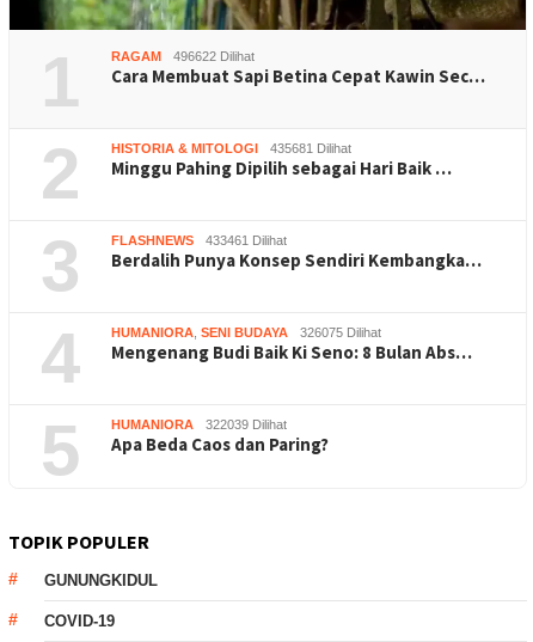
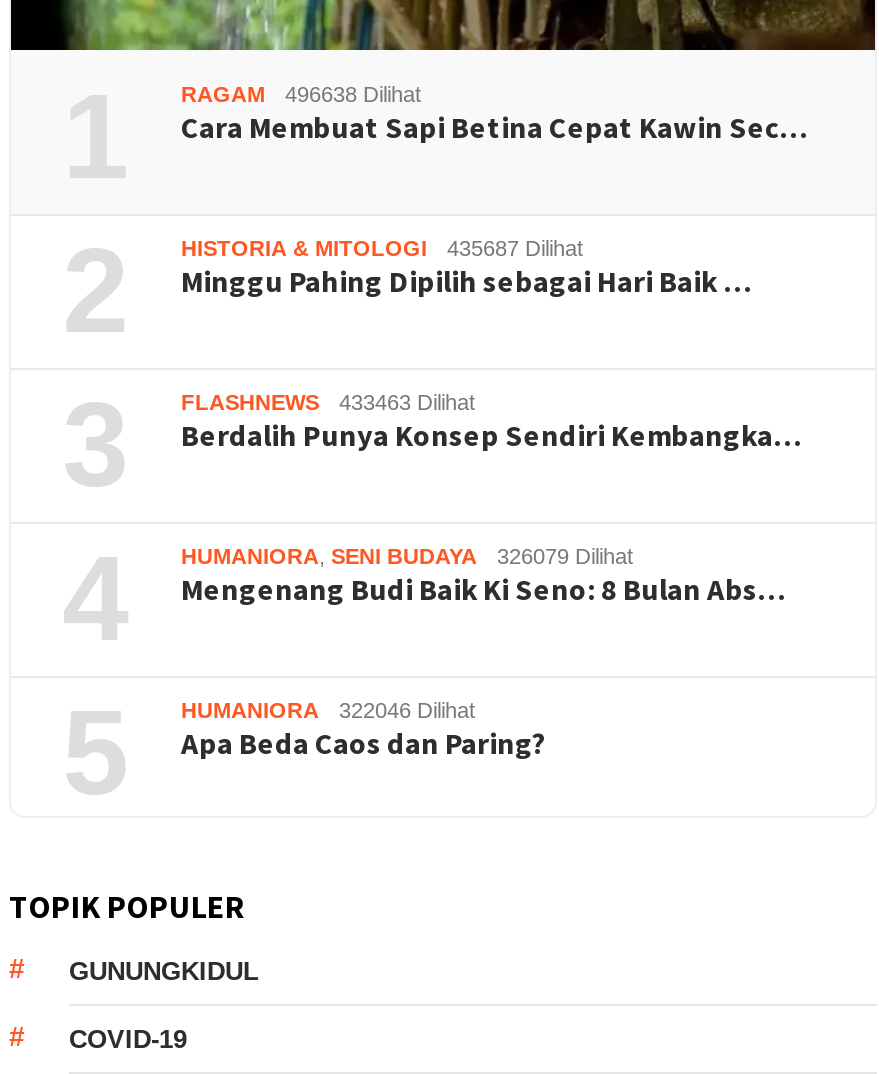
[111,49,255,63] RAGAM 496622 Dilihat -> [181,82,421,106] RAGAM 496638 Dilihat
[111,141,351,156] HISTORIA & MITOLOGI 435681 Dilihat -> [181,236,583,260] HISTORIA & MITOLOGI 435687 Dilihat
[111,233,287,248] FLASHNEWS 433461 Dilihat -> [181,390,475,414] FLASHNEWS 433463 Dilihat
[111,325,381,340] HUMANIORA, SENI BUDAYA 326075 Dilihat -> [181,544,633,568] HUMANIORA, SENI BUDAYA 326079 Dilihat
[111,417,287,432] HUMANIORA 322039 Dilihat -> [181,698,475,722] HUMANIORA 322046 Dilihat

